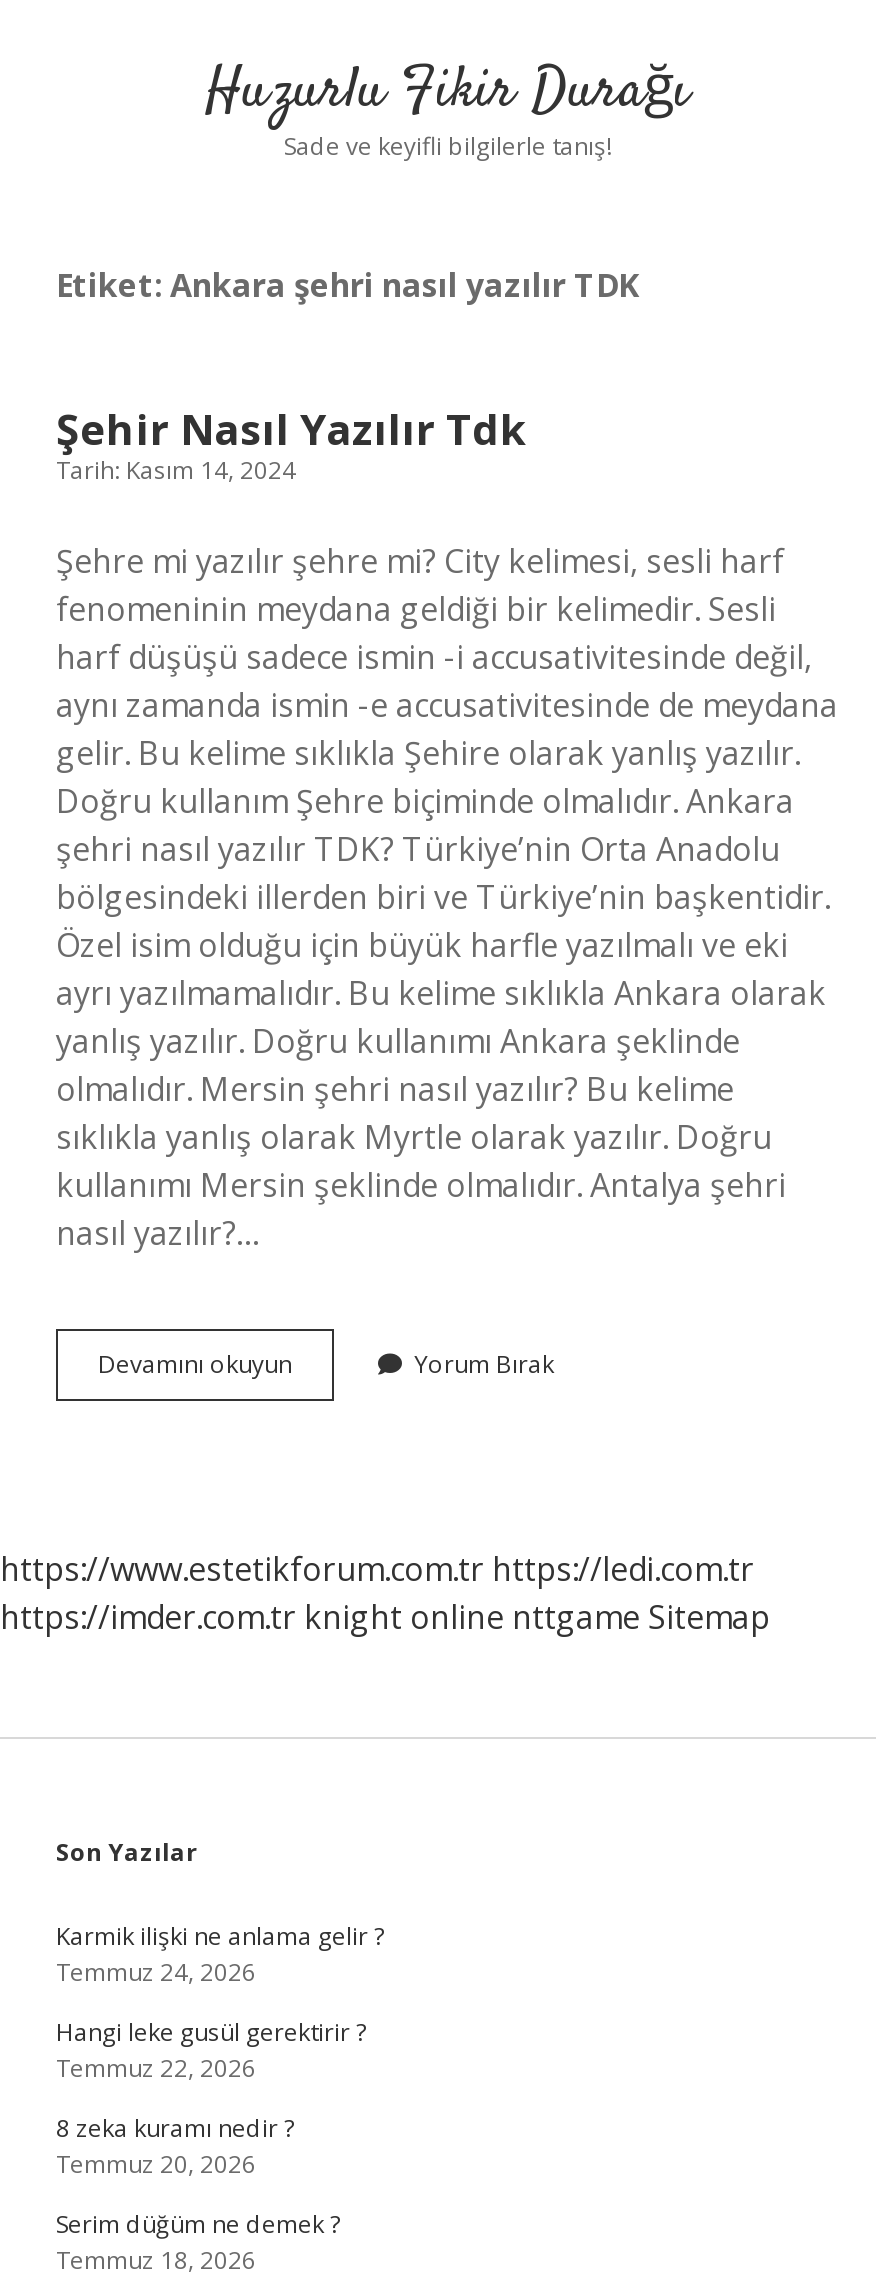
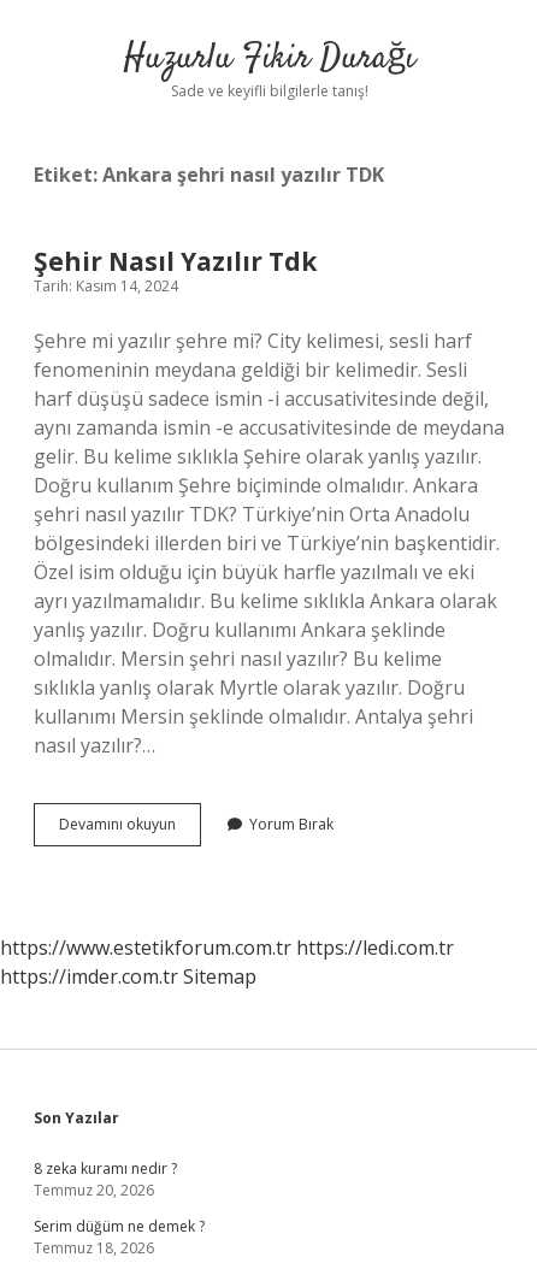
[0,1595,770,1639] https://imder.com.tr knight online nttgame Sitemap -> [0,963,256,990] https://imder.com.tr Sitemap
[56,1919,384,2085] Karmik ilişki ne anlama gelir ? | Temmuz 24, 2026 | Hangi leke gusül gerektirir ? | Temmuz 22, 2026 -> none

